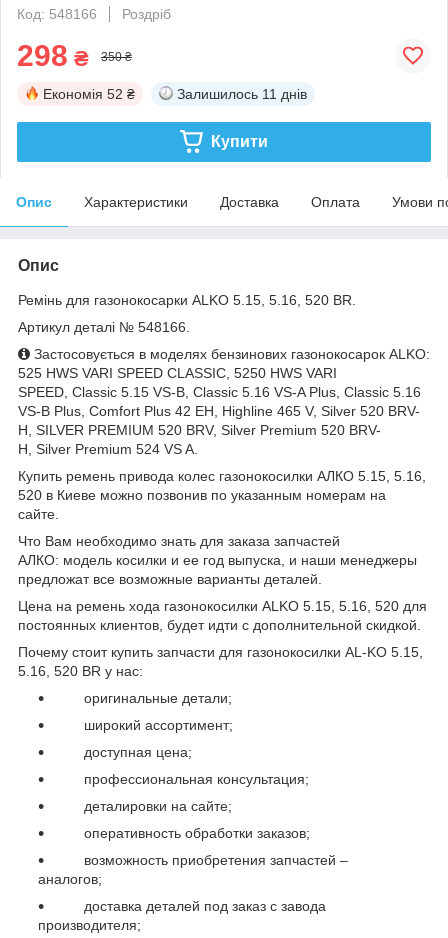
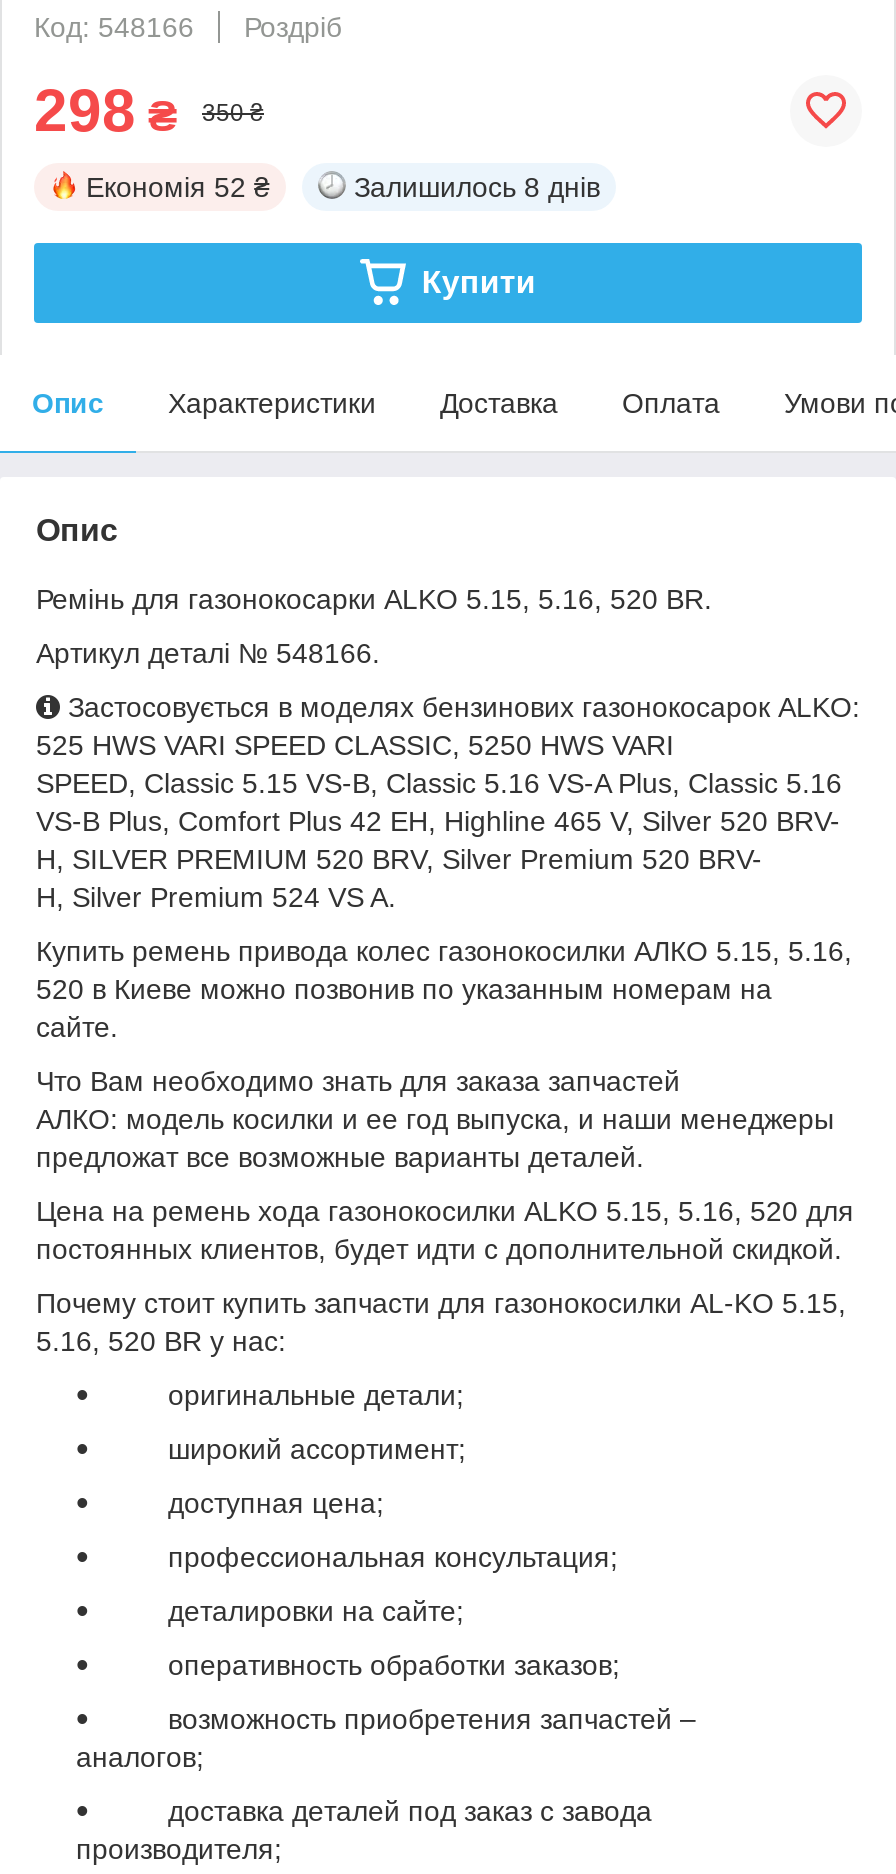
[177,86,307,102] Залишилось 11 днів -> [354,171,600,203] Залишилось 8 днів

